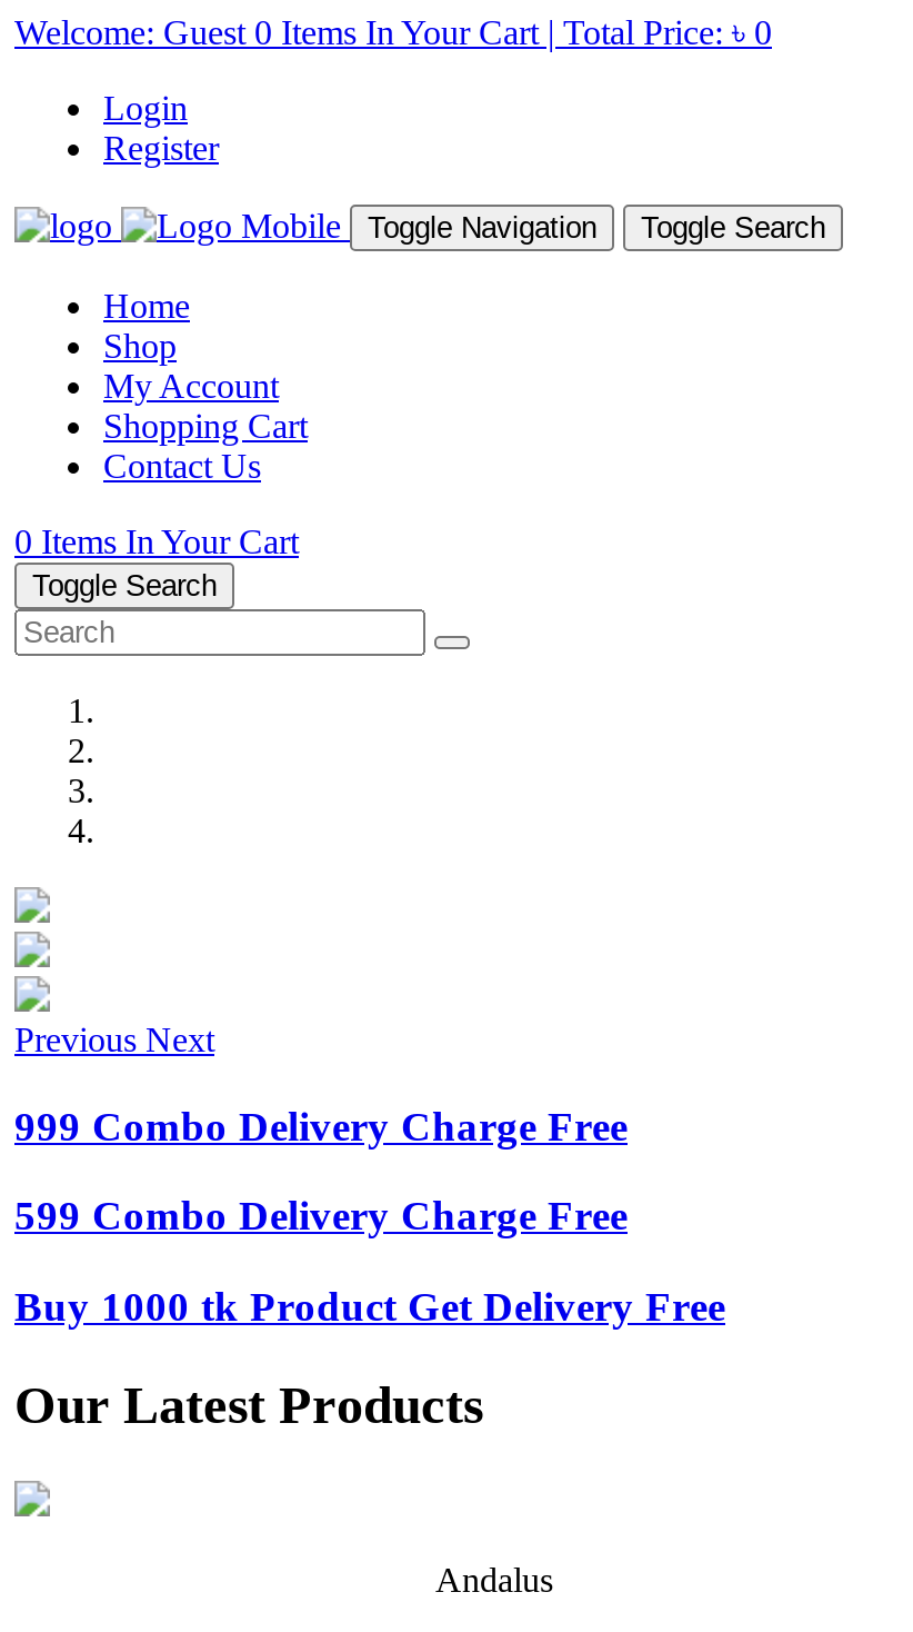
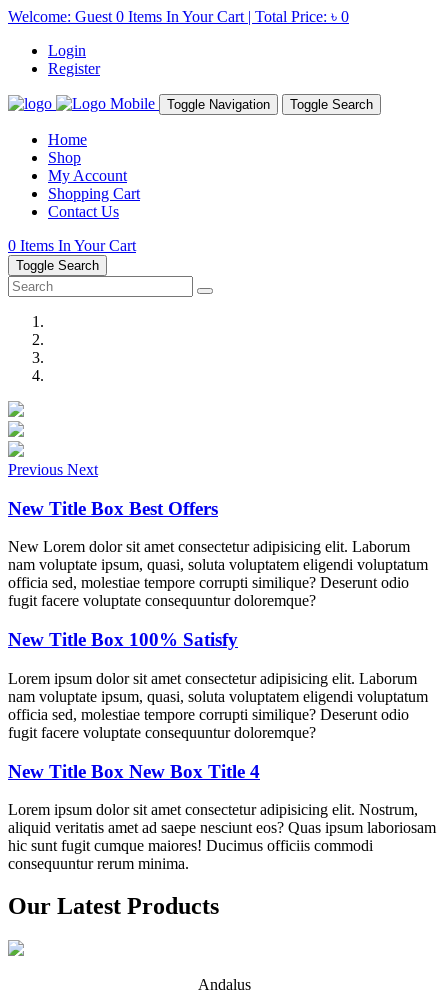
[14,1102,725,1330] 999 Combo Delivery Charge Free | 599 Combo Delivery Charge Free | Buy 1000 tk Product Get Delivery Free -> [8,498,436,872] New Title Box Best Offers | New Lorem dolor sit amet consectetur adipisicing elit. Laborum | nam voluptate ipsum, quasi, soluta voluptatem eligendi voluptatum | officia sed, molestiae tempore corrupti similique? Deserunt odio | fugit facere voluptate consequuntur doloremque? | New Title Box 100% Satisfy | Lorem ipsum dolor sit amet consectetur adipisicing elit. Laborum | nam voluptate ipsum, quasi, soluta voluptatem eligendi voluptatum | officia sed, molestiae tempore corrupti similique? Deserunt odio | fugit facere voluptate consequuntur doloremque? | New Title Box New Box Title 4 | Lorem ipsum dolor sit amet consectetur adipisicing elit. Nostrum, | aliquid veritatis amet ad saepe nesciunt eos? Quas ipsum laboriosam | hic sunt fugit cumque maiores! Ducimus officiis commodi | consequuntur rerum minima.

